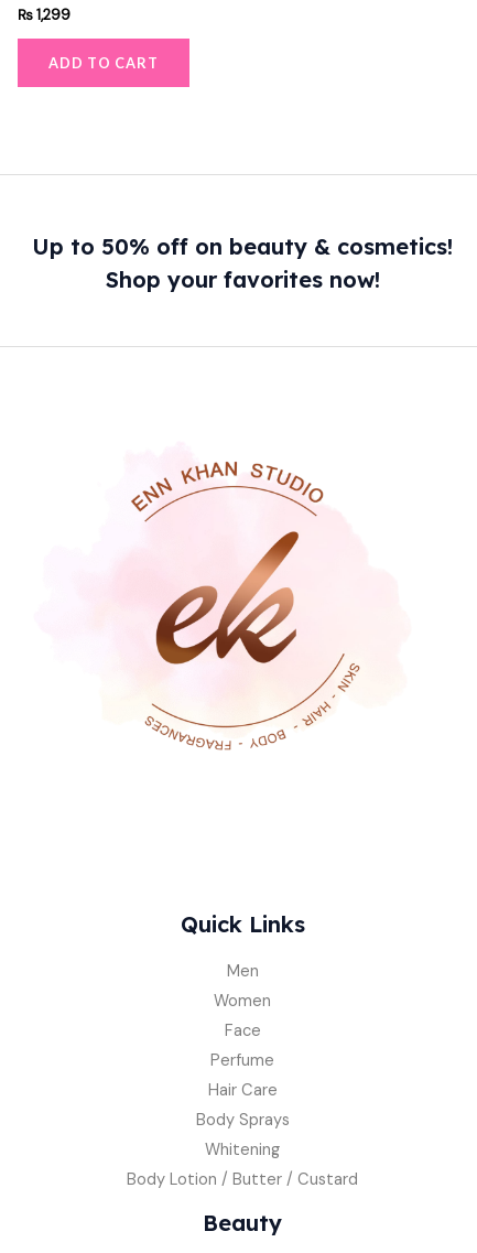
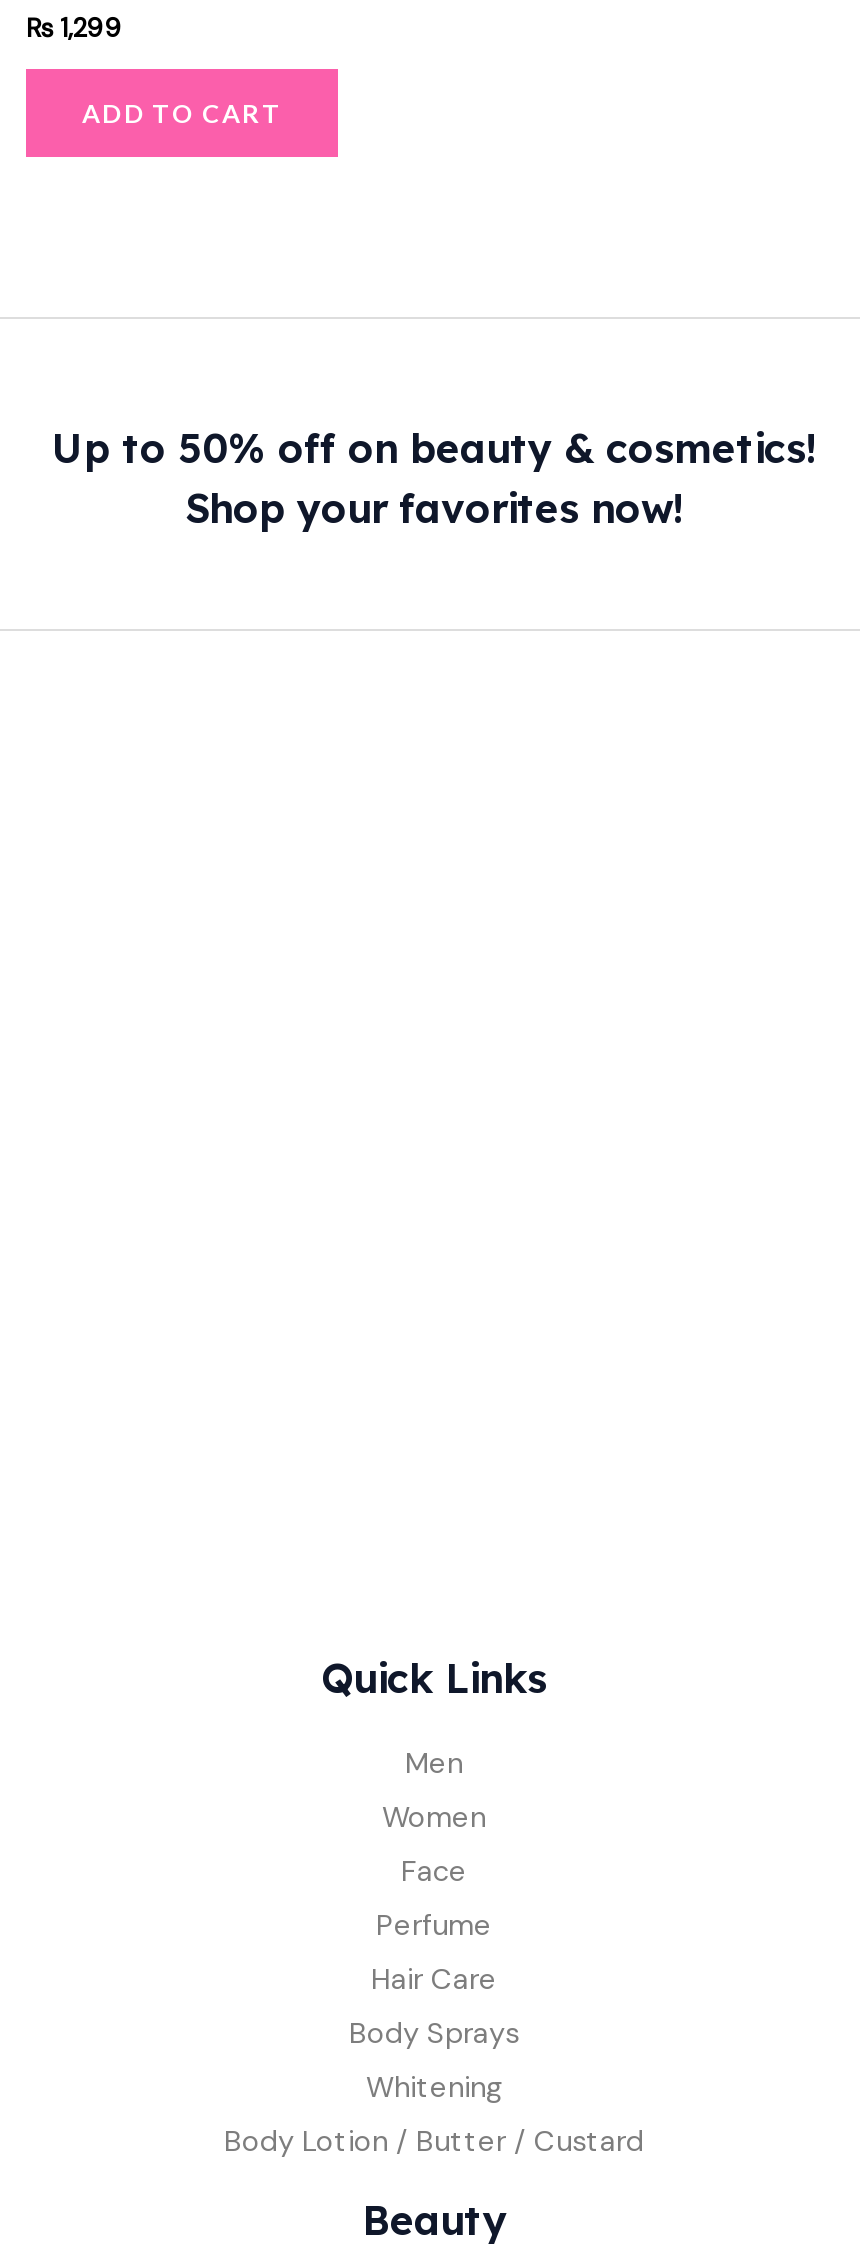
[105,461,361,750] [image] -> none

